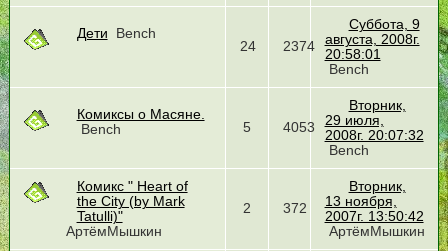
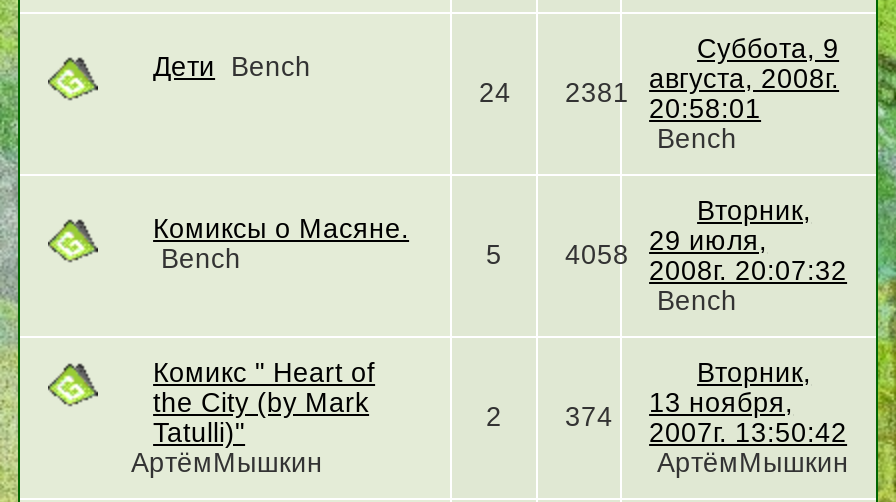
[239,31,419,53] 24 2374 августа, 2008г. -> [479,63,839,107] 24 2381 августа, 2008г.
[282,112,383,134] 4053 29 июля, -> [565,225,767,269] 4058 29 июля,
[282,193,396,215] 372 13 ноября, -> [565,387,793,431] 374 13 ноября,

